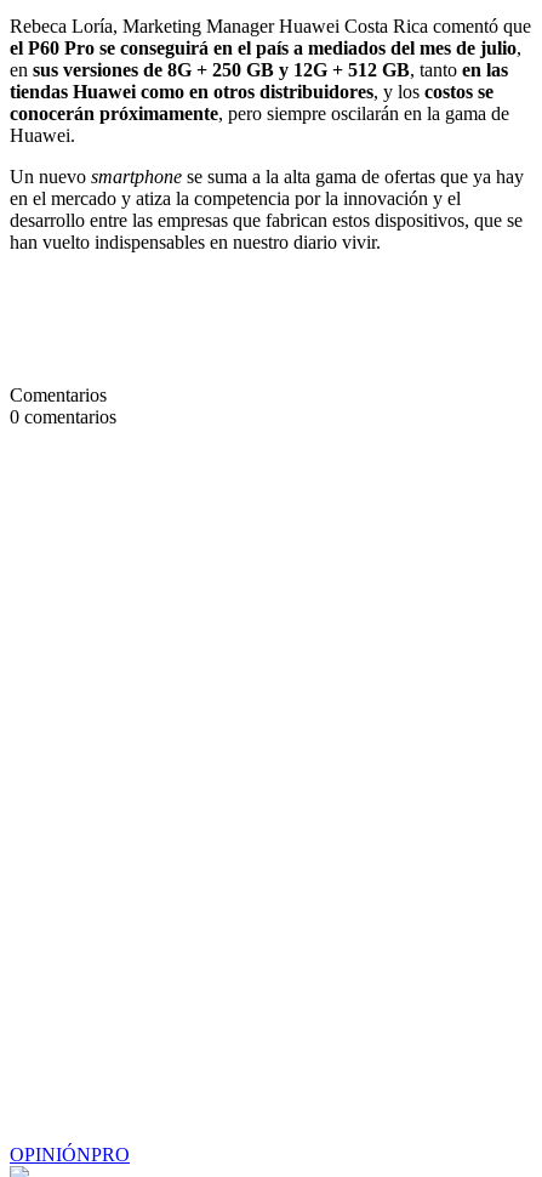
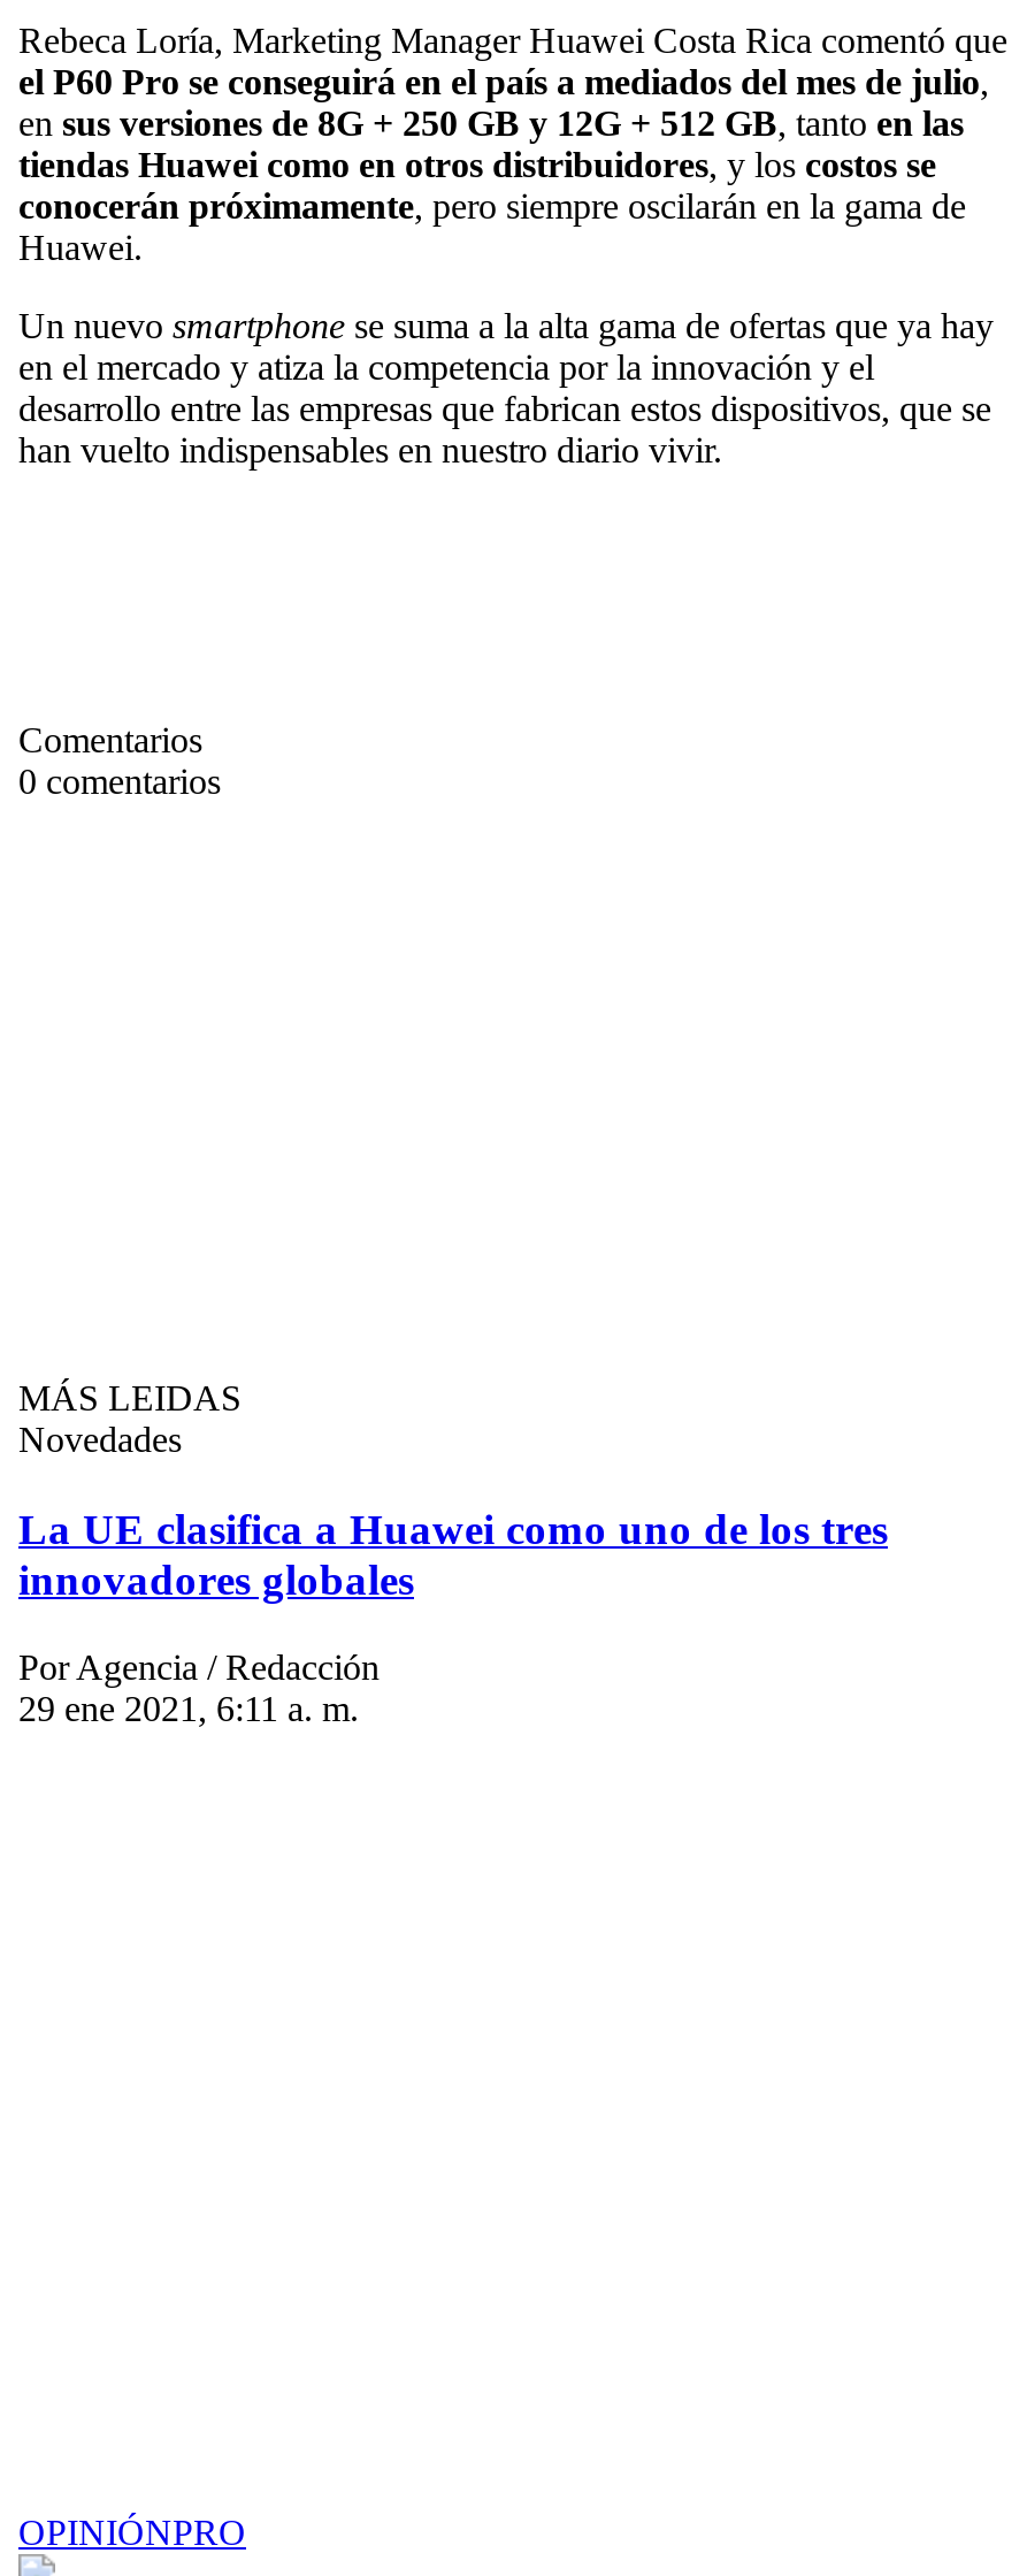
none -> [18,1378,888,1729] MÁS LEIDAS | Novedades | La UE clasifica a Huawei como uno de los tres | innovadores globales | Por Agencia / Redacción | 29 ene 2021, 6:11 a. m.

